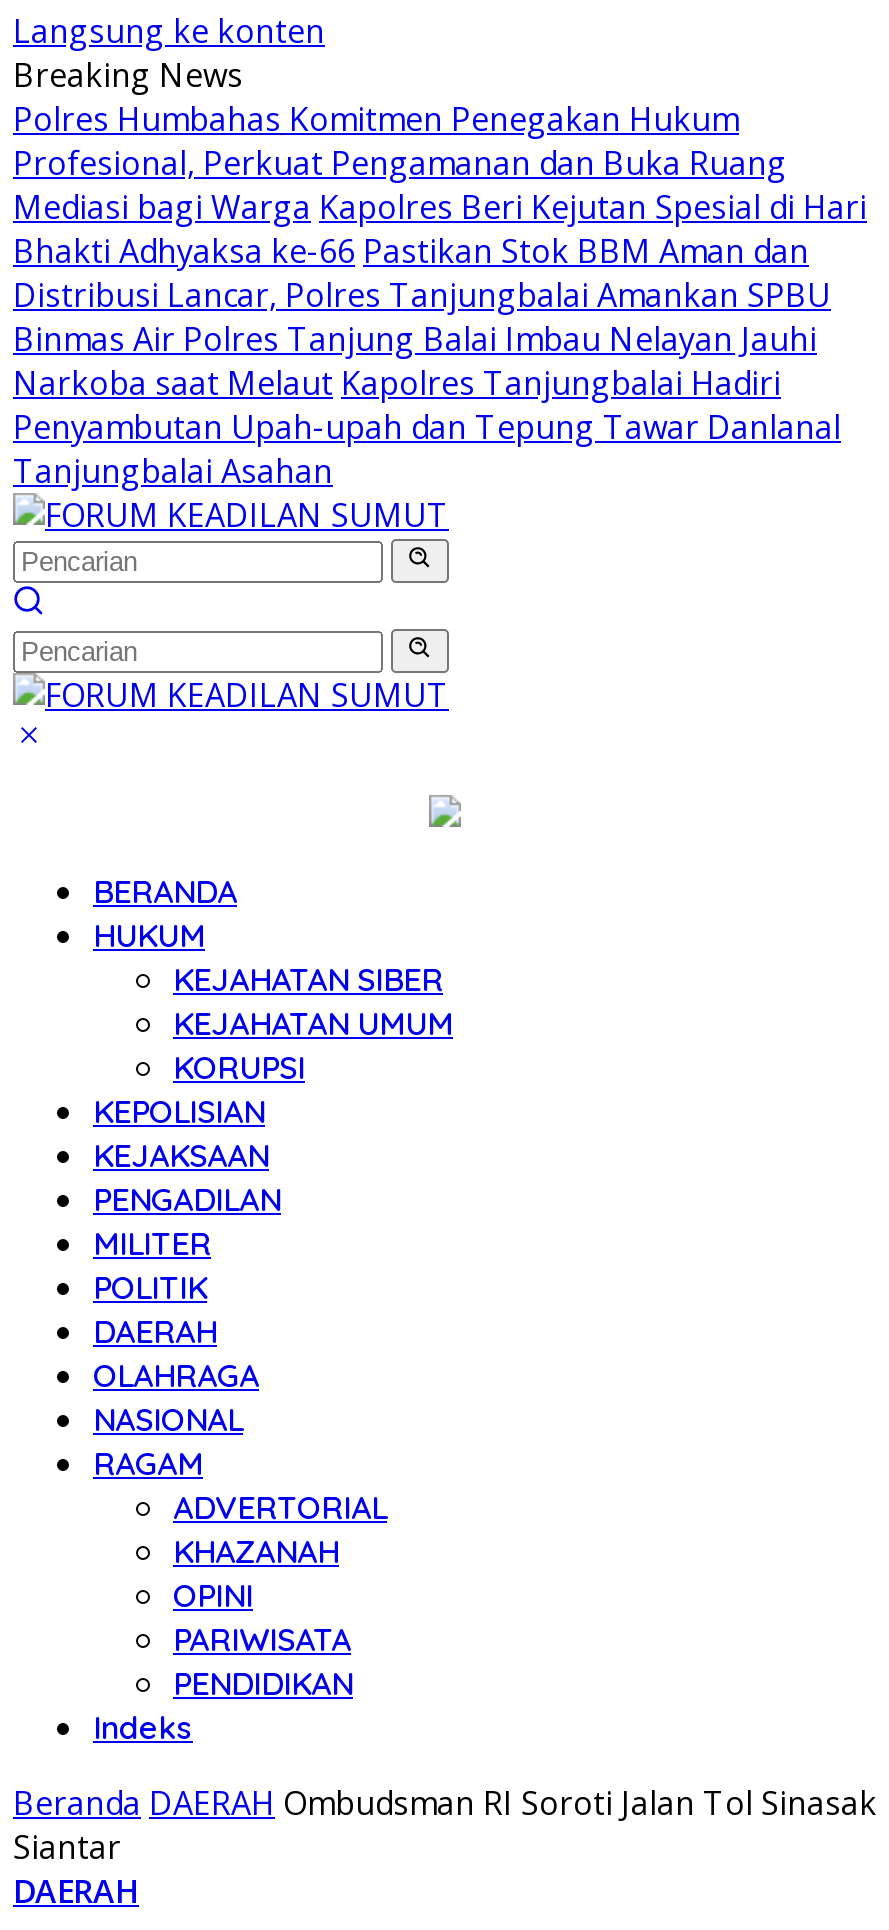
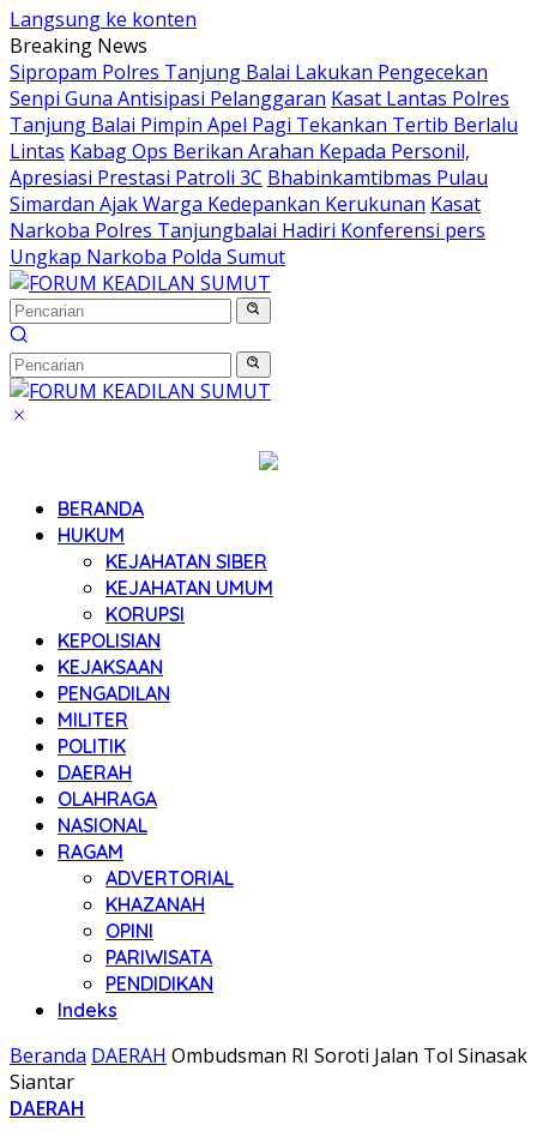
[13,97,867,493] Polres Humbahas Komitmen Penegakan Hukum | Profesional, Perkuat Pengamanan dan Buka Ruang | Mediasi bagi Warga Kapolres Beri Kejutan Spesial di Hari | Bhakti Adhyaksa ke-66 Pastikan Stok BBM Aman dan | Distribusi Lancar, Polres Tanjungbalai Amankan SPBU | Binmas Air Polres Tanjung Balai Imbau Nelayan Jauhi | Narkoba saat Melaut Kapolres Tanjungbalai Hadiri | Penyambutan Upah-upah dan Tepung Tawar Danlanal | Tanjungbalai Asahan -> [10,59,518,270] Sipropam Polres Tanjung Balai Lakukan Pengecekan | Senpi Guna Antisipasi Pelanggaran Kasat Lantas Polres | Tanjung Balai Pimpin Apel Pagi Tekankan Tertib Berlalu | Lintas Kabag Ops Berikan Arahan Kepada Personil, | Apresiasi Prestasi Patroli 3C Bhabinkamtibmas Pulau | Simardan Ajak Warga Kedepankan Kerukunan Kasat | Narkoba Polres Tanjungbalai Hadiri Konferensi pers | Ungkap Narkoba Polda Sumut

